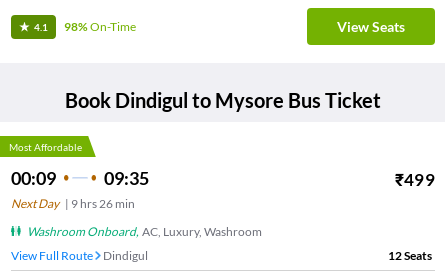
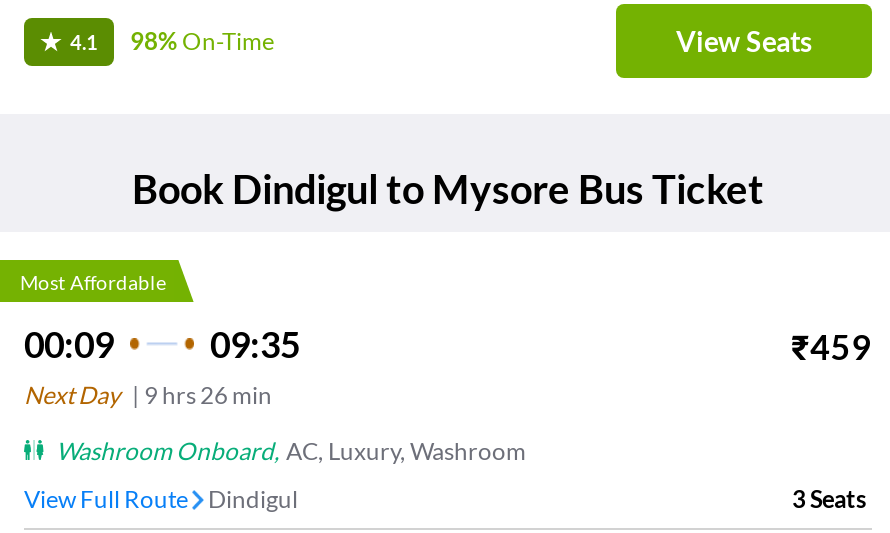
[395,169,435,190] ₹499 -> [791,326,872,368] ₹459
[388,248,432,263] 12 Seats -> [792,484,866,514] 3 Seats

